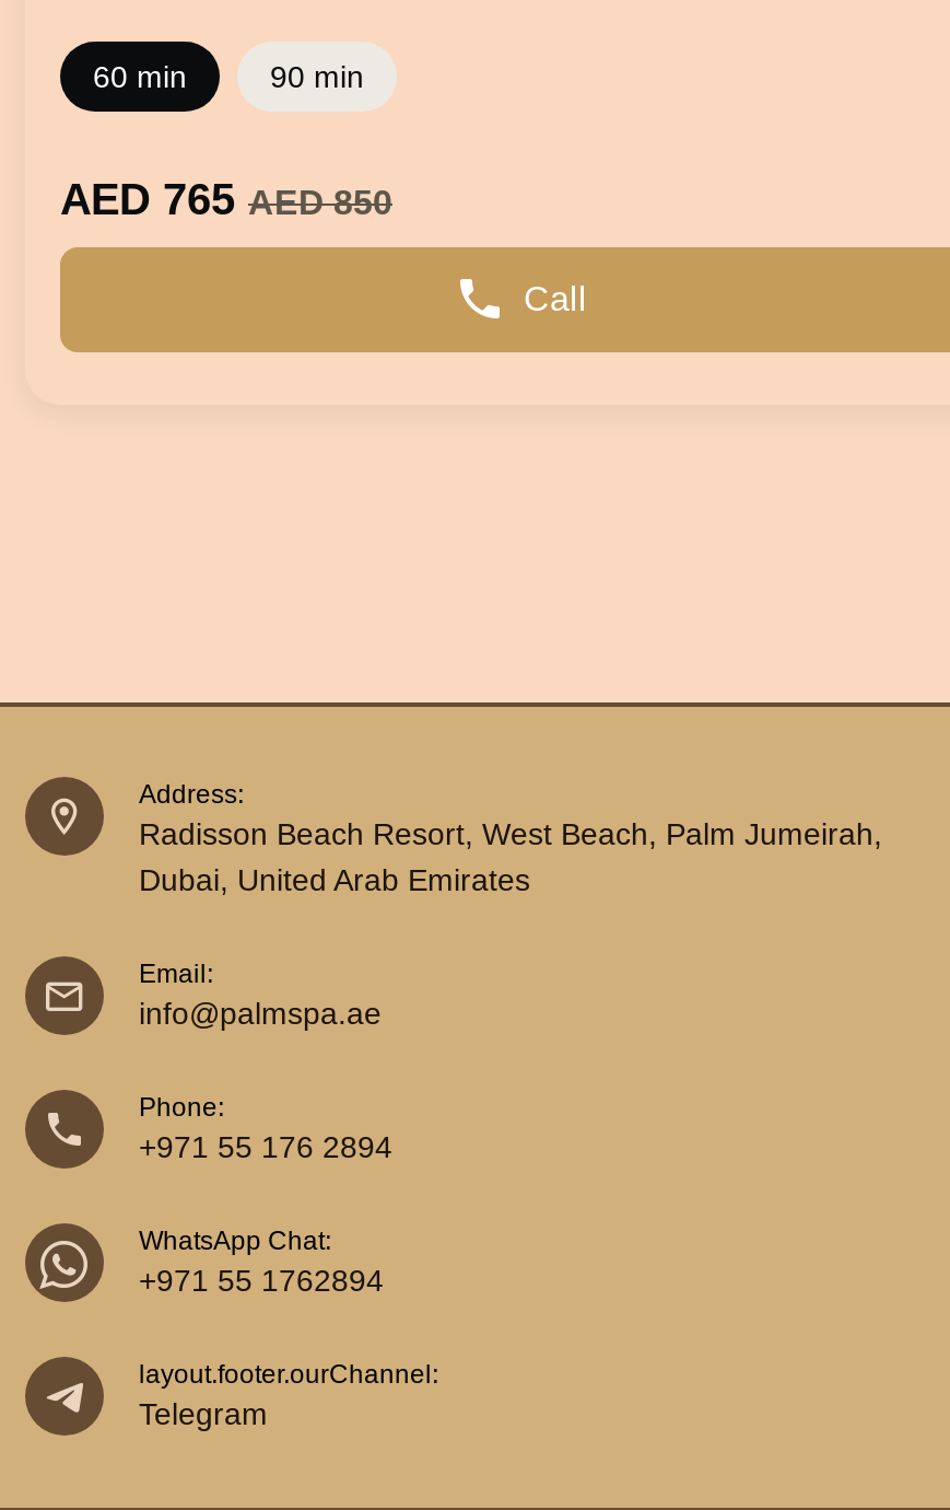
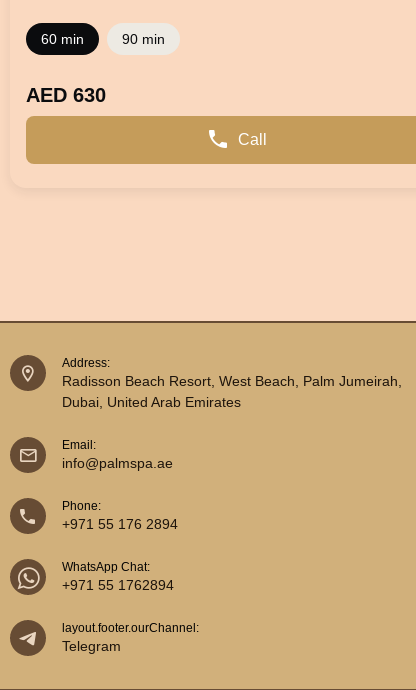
[60,175,392,223] AED 765 AED 850 -> [26,84,106,106] AED 630

